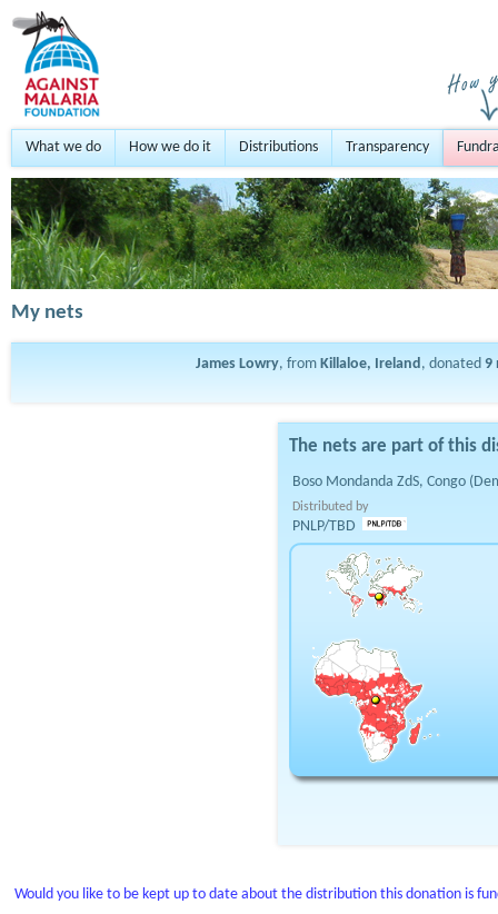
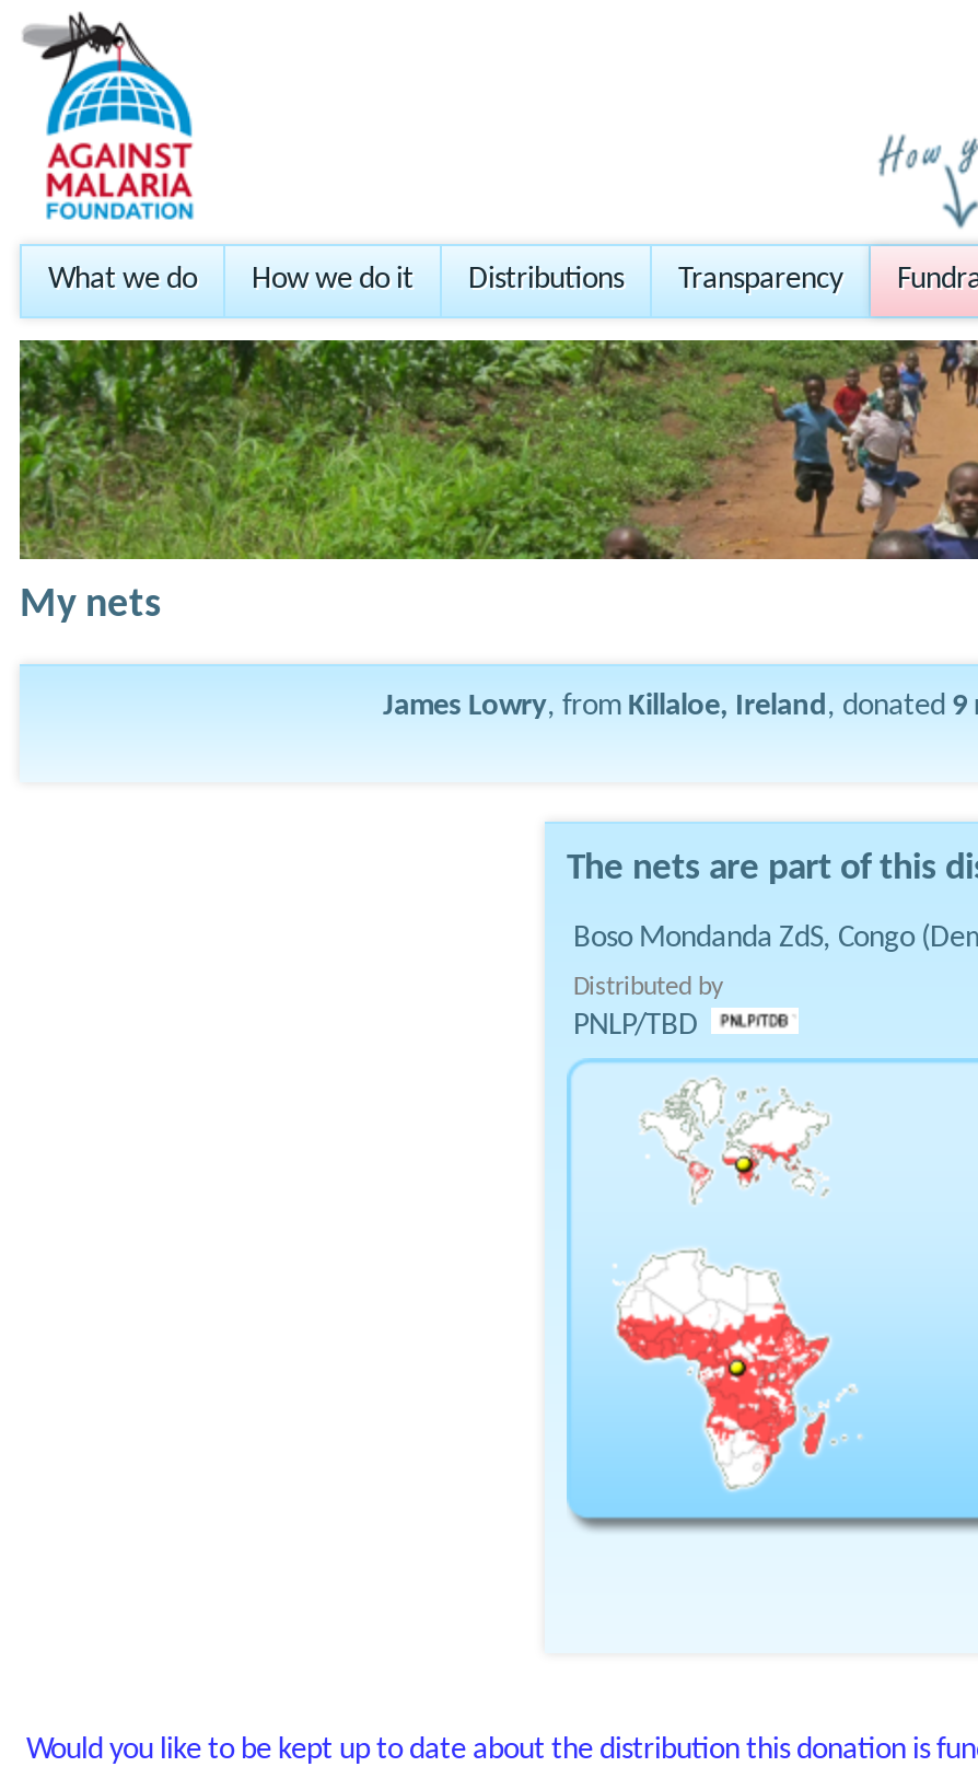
[10,177,495,290] [image] -> [18,338,971,561] [image]

